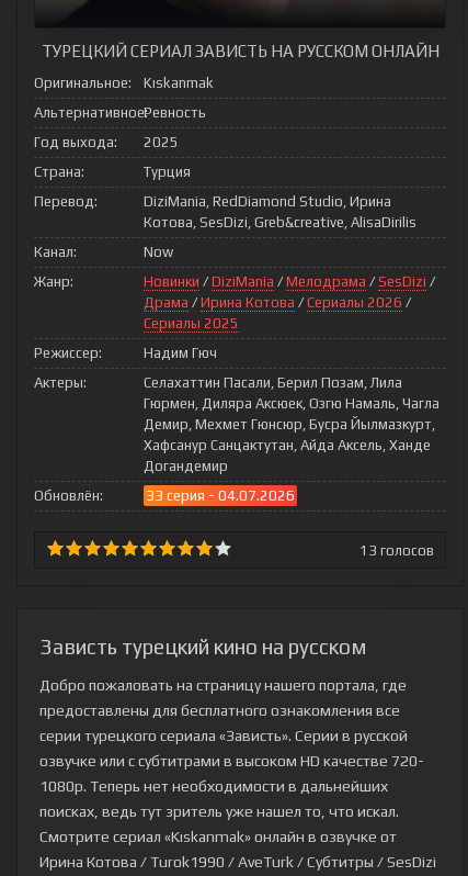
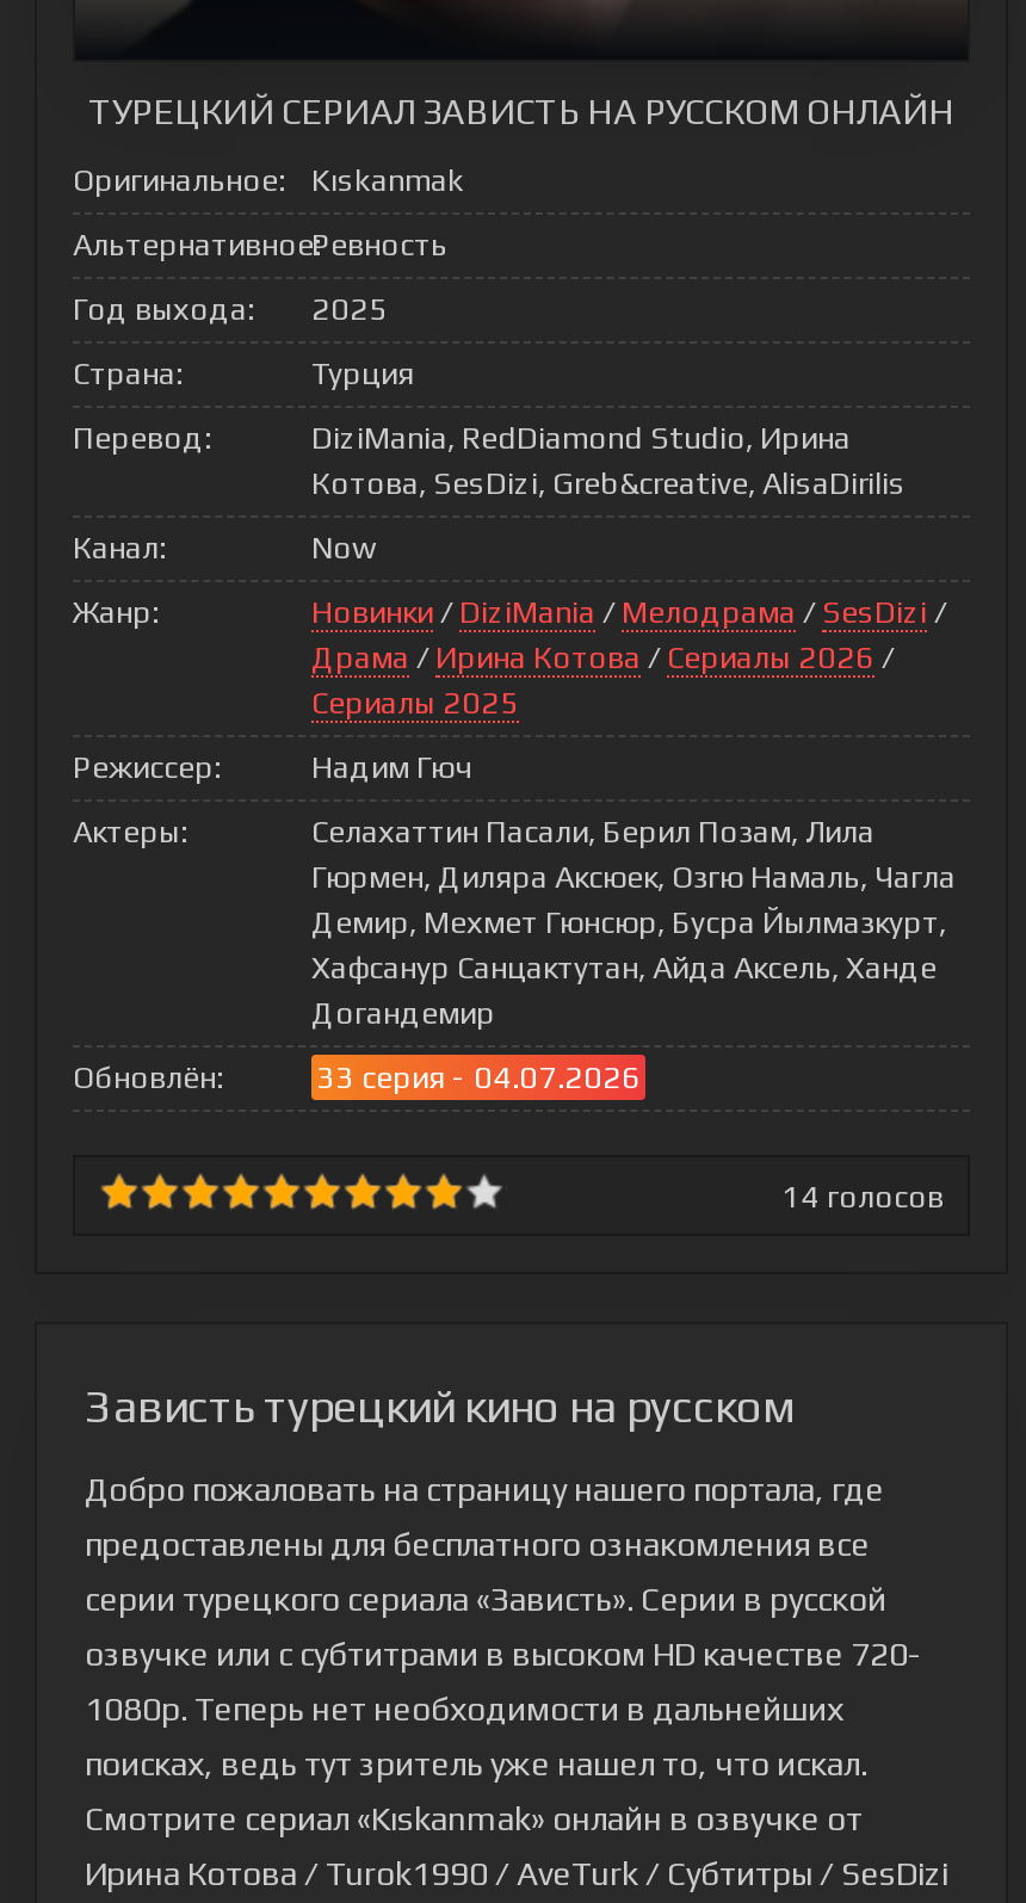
[359,542,434,558] 13 голосов -> [781,1178,944,1213] 14 голосов

